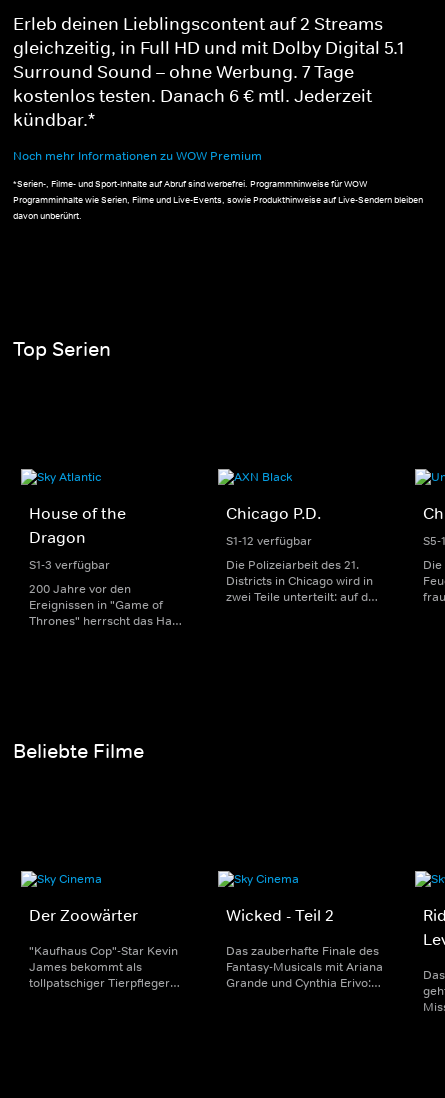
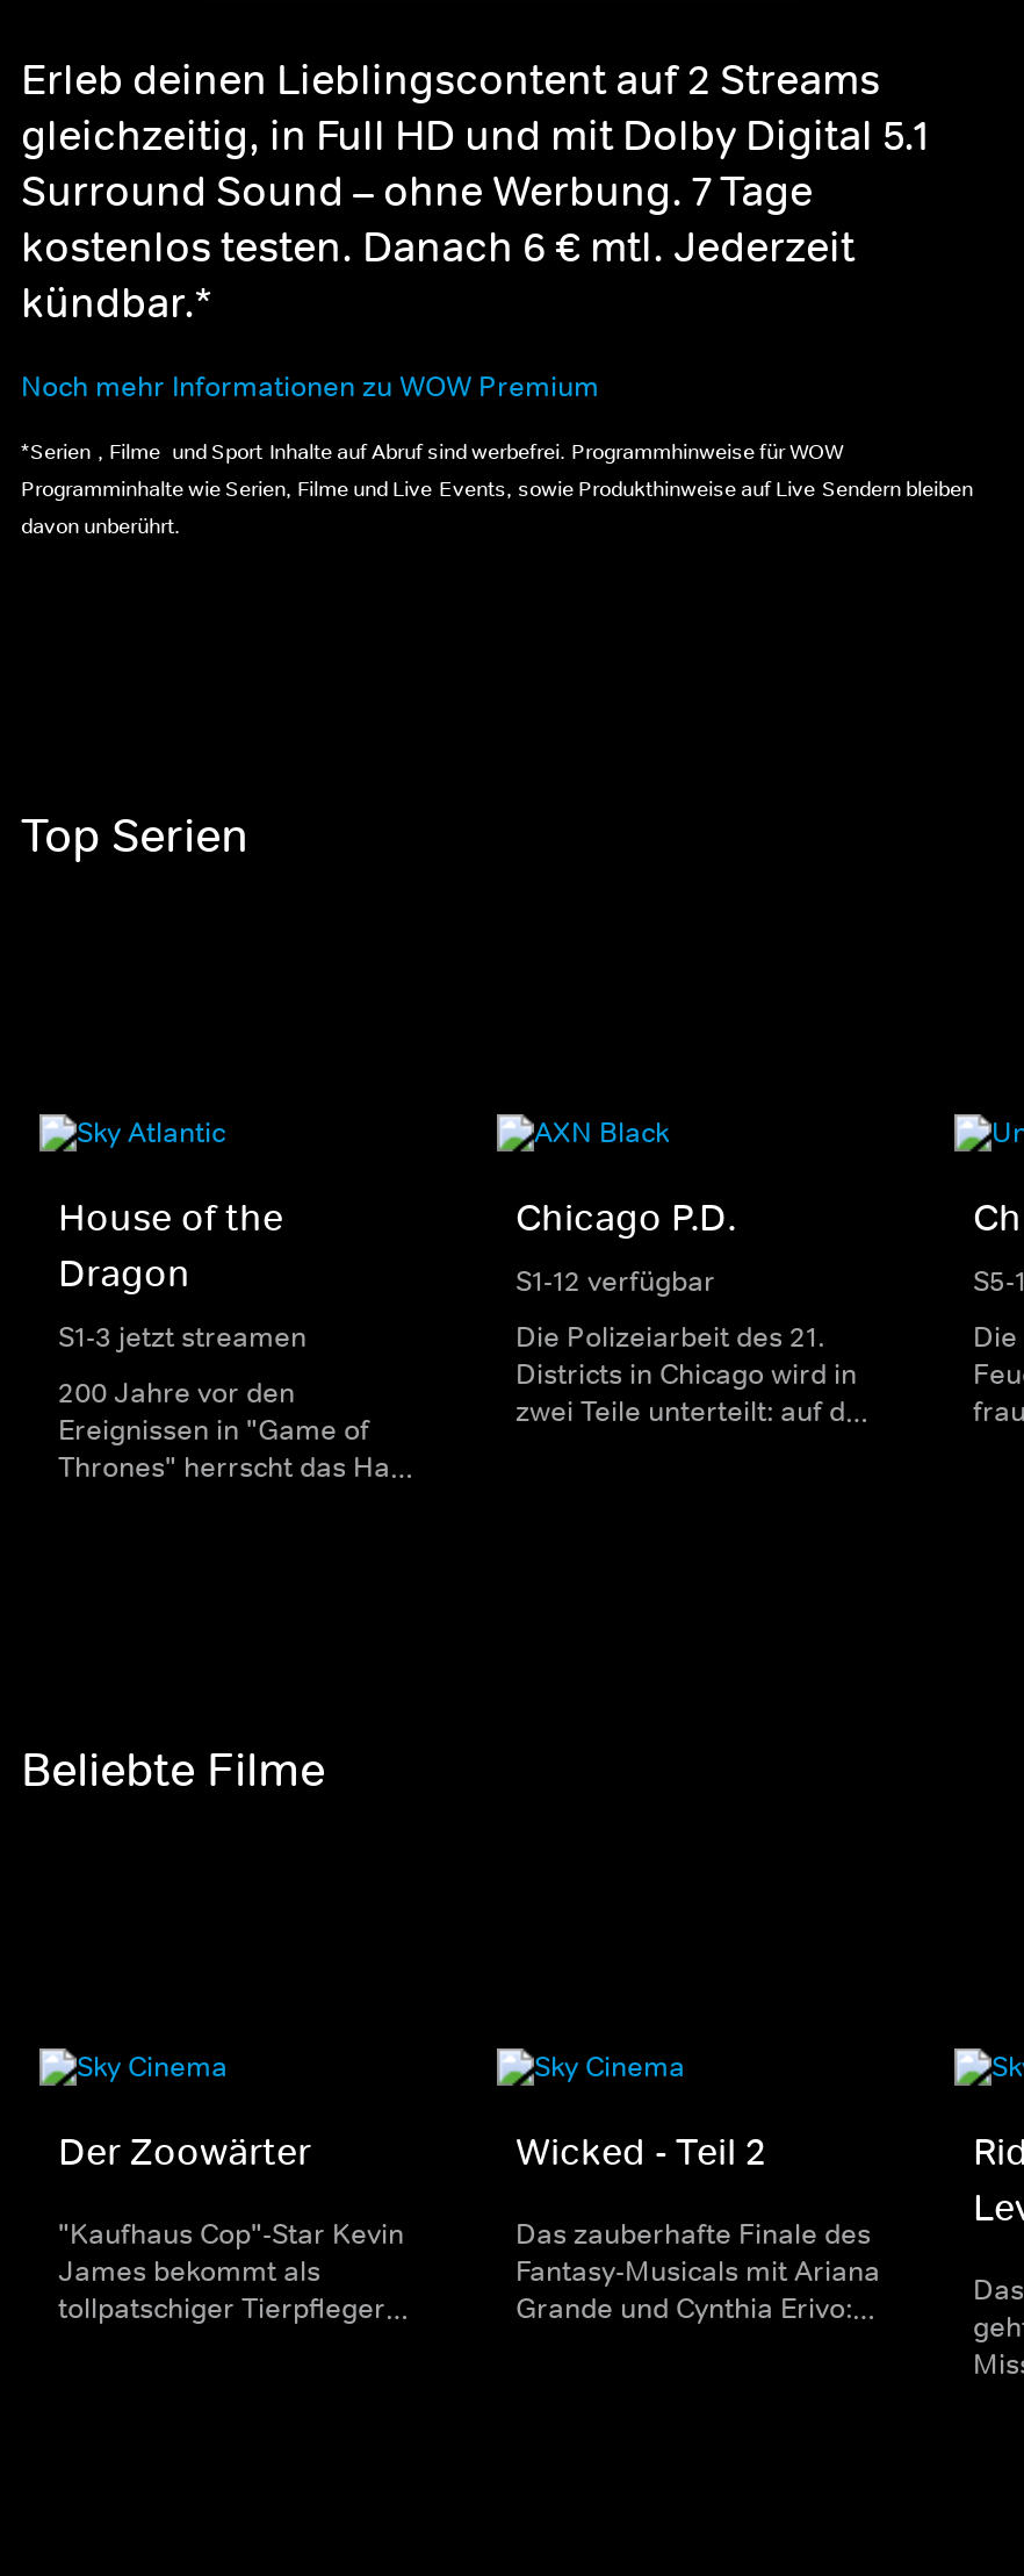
[29,557,110,573] S1-3 verfügbar -> [58,1319,307,1356] S1-3 jetzt streamen

